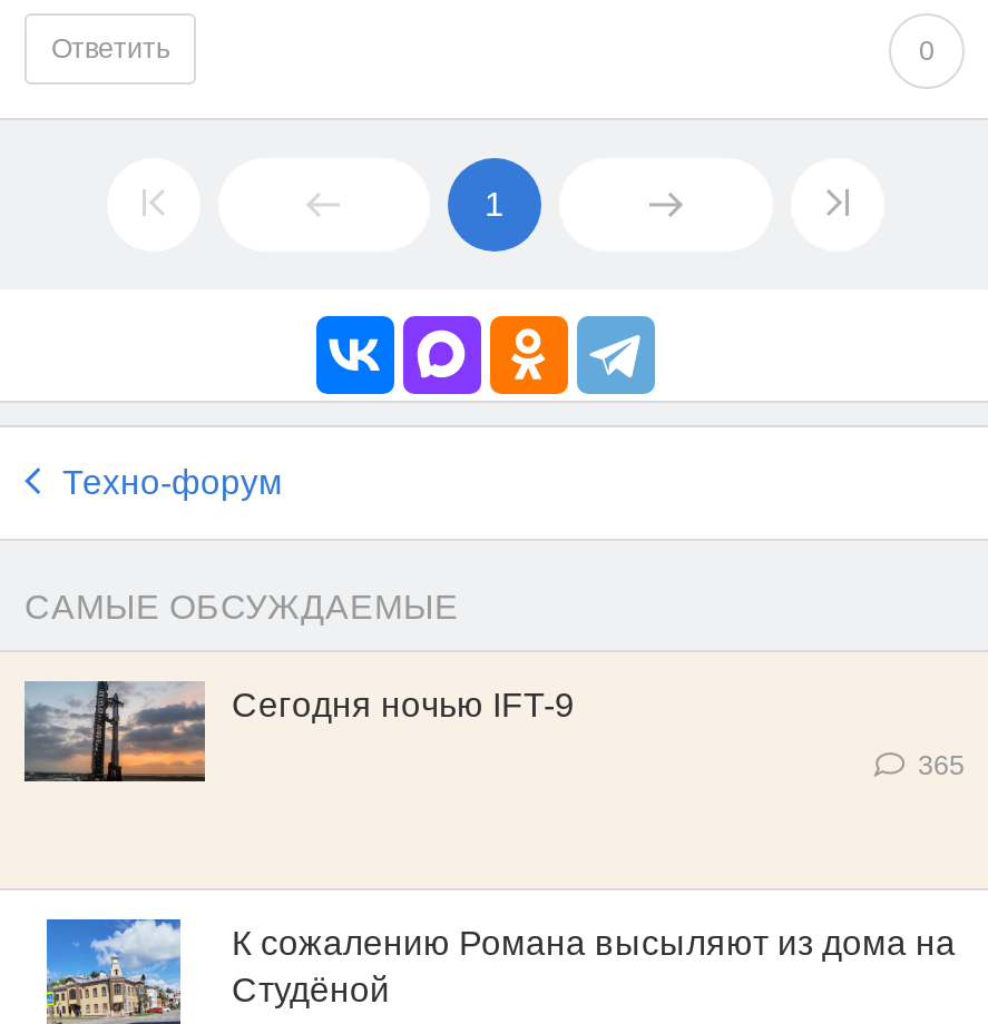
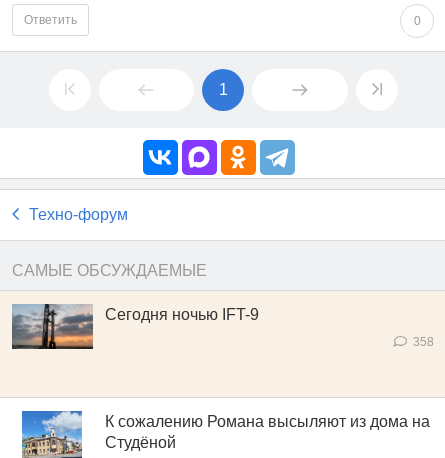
[918,750,965,781] 365 -> [413,335,434,349] 358

